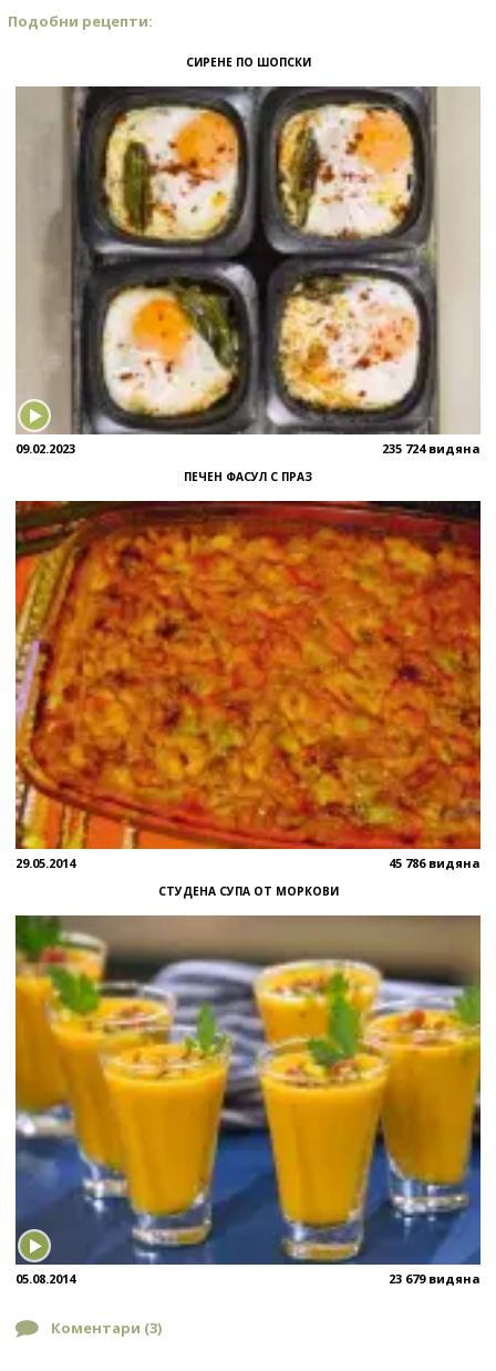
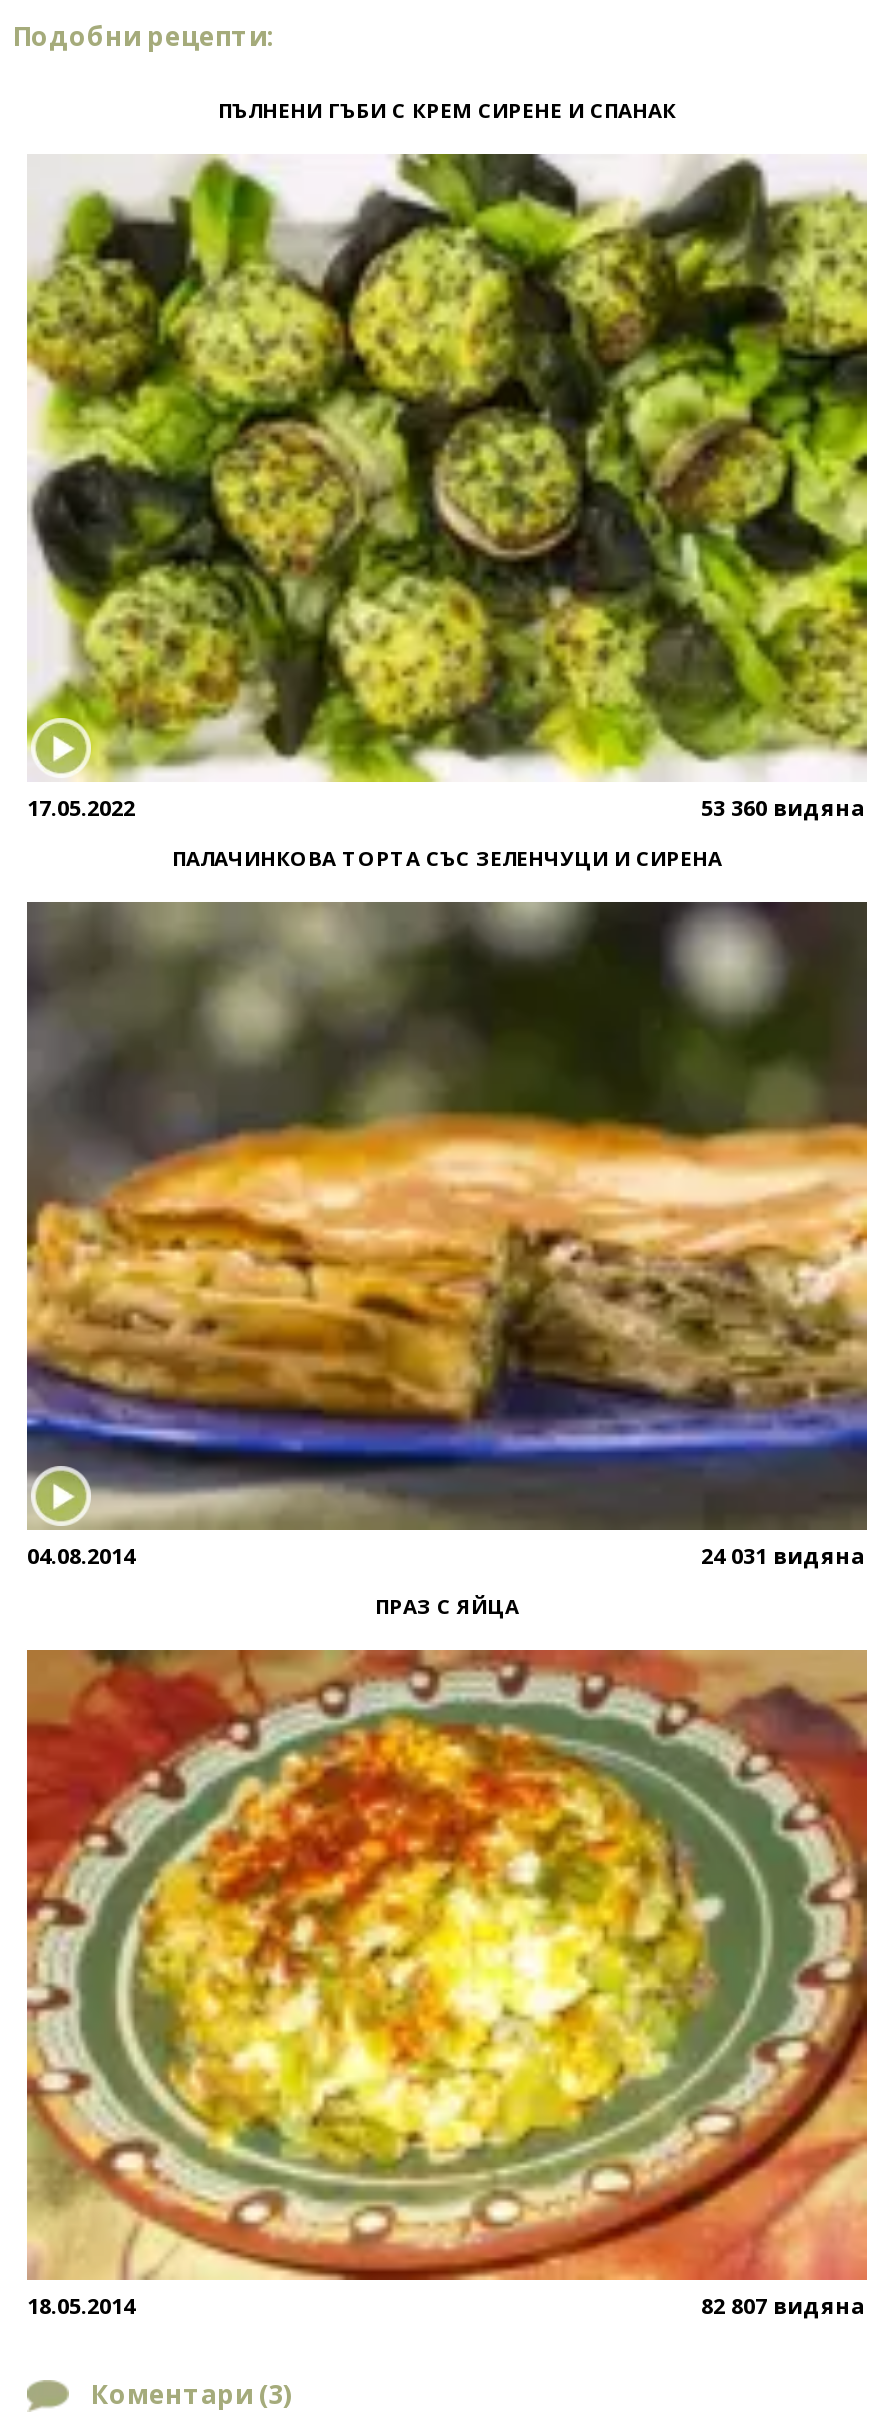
[185,54,311,69] СИРЕНЕ ПО ШОПСКИ -> [218,95,676,123] ПЪЛНЕНИ ГЪБИ С КРЕМ СИРЕНЕ И СПАНАК
[15,85,480,457] [image] | 09.02.2023 | 235 724 видяна -> [25,154,869,822] [image] | 17.05.2022 | 53 360 видяна
[184,469,312,484] ПЕЧЕН ФАСУЛ С ПРАЗ -> [172,844,722,872] ПАЛАЧИНКОВА ТОРТА СЪС ЗЕЛЕНЧУЦИ И СИРЕНА
[14,500,482,871] [image] | 29.05.2014 | 45 786 видяна -> [25,900,869,1570] [image] | 04.08.2014 | 24 031 видяна
[158,884,338,899] СТУДЕНА СУПА ОТ МОРКОВИ -> [375,1592,519,1620] ПРАЗ С ЯЙЦА
[14,914,482,1286] [image] | 05.08.2014 | 23 679 видяна -> [25,1648,869,2319] [image] | 18.05.2014 | 82 807 видяна

